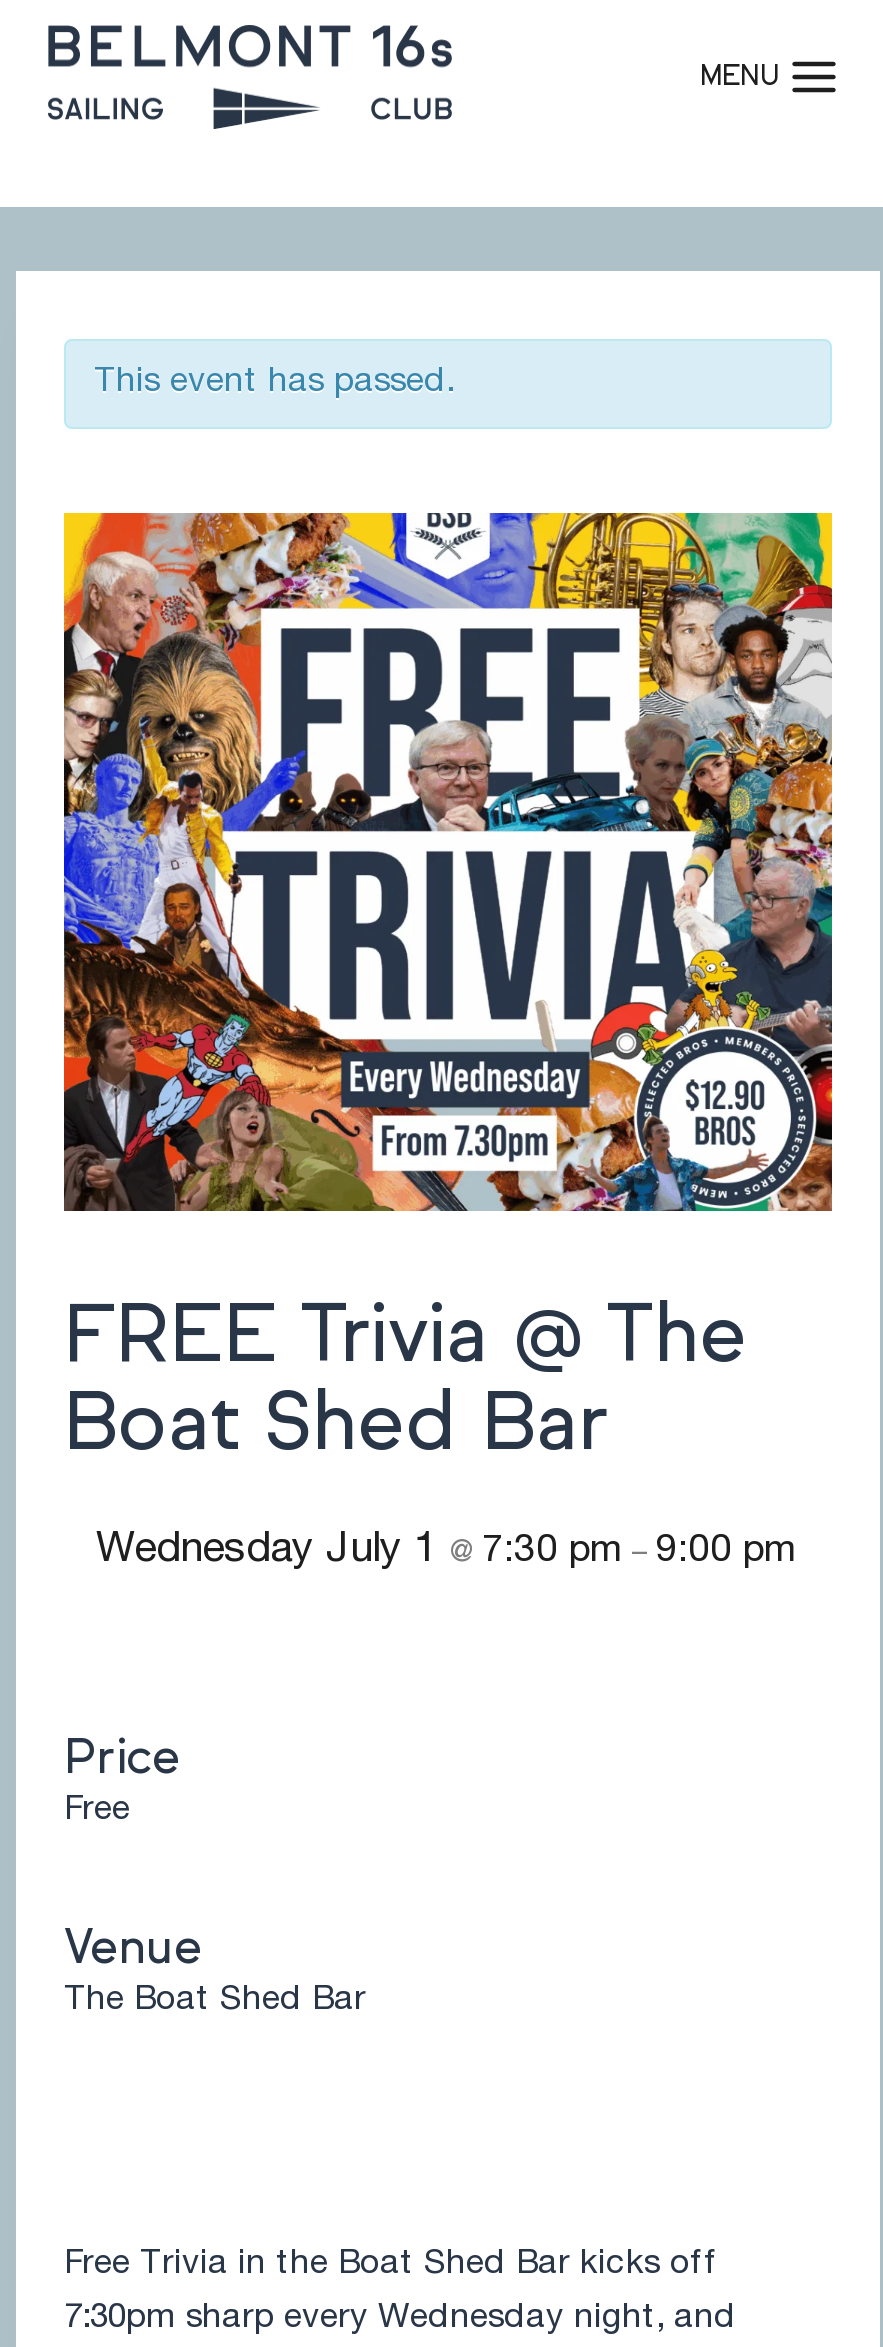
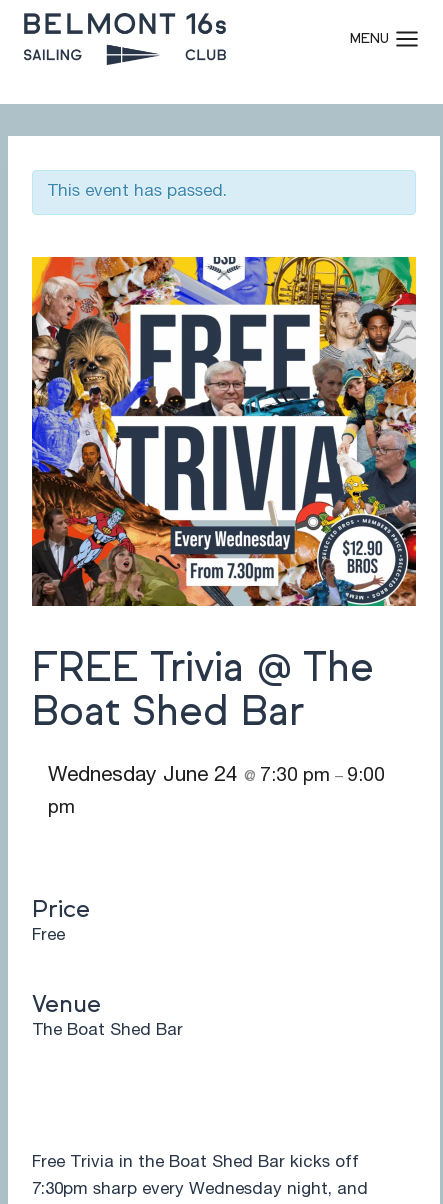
[96,1531,796,1573] Wednesday July 1 @ 7:30 pm – 9:00 pm -> [48,766,385,818] Wednesday June 24 @ 7:30 pm – 9:00 | pm

